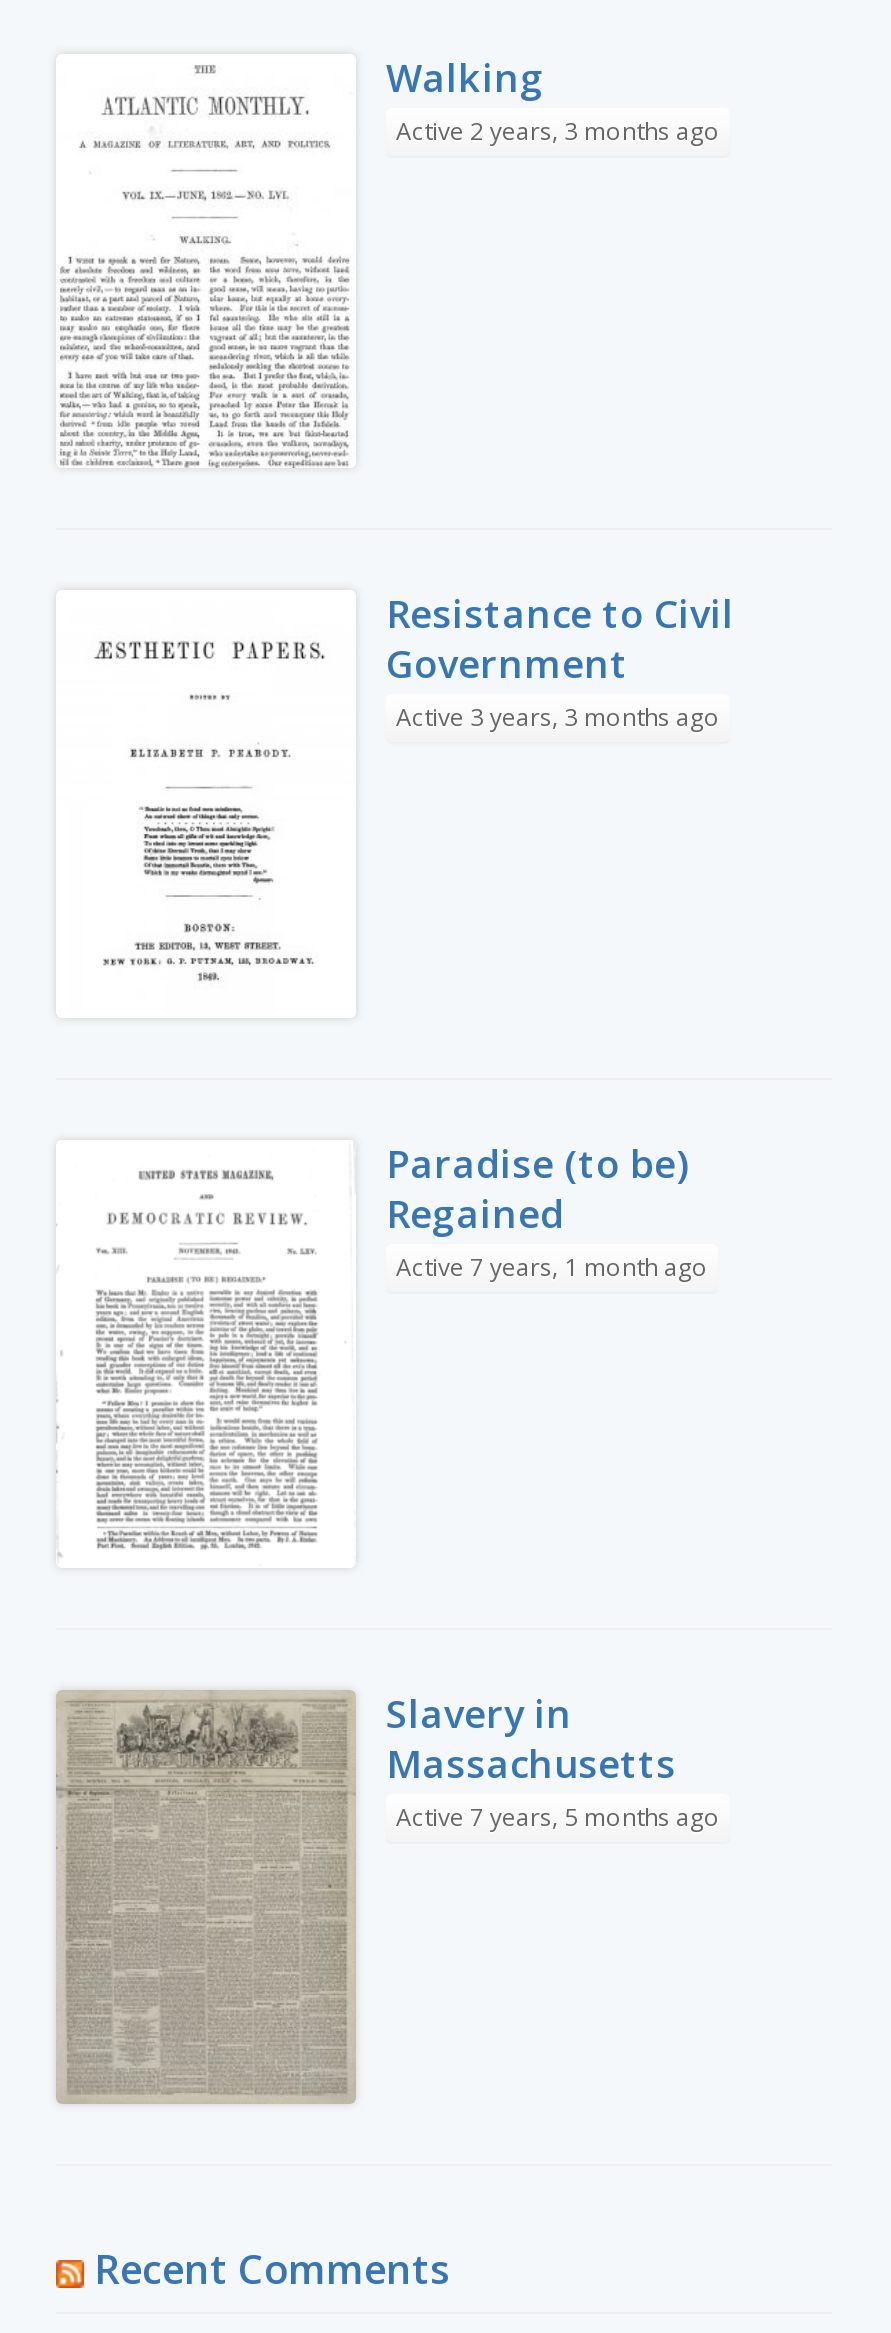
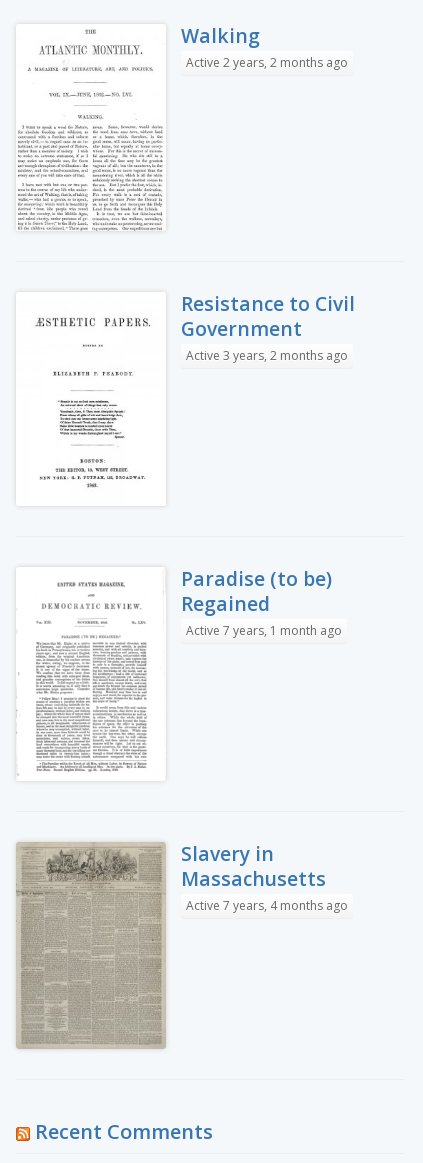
[396,114,720,148] Active 2 years, 3 months ago -> [186,54,348,71] Active 2 years, 2 months ago
[396,699,720,733] Active 3 years, 3 months ago -> [186,346,348,363] Active 3 years, 2 months ago
[396,1800,720,1834] Active 7 years, 5 months ago -> [186,897,348,914] Active 7 years, 4 months ago

